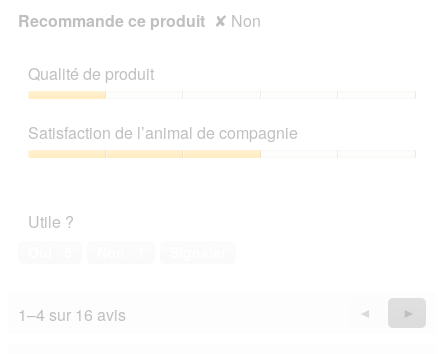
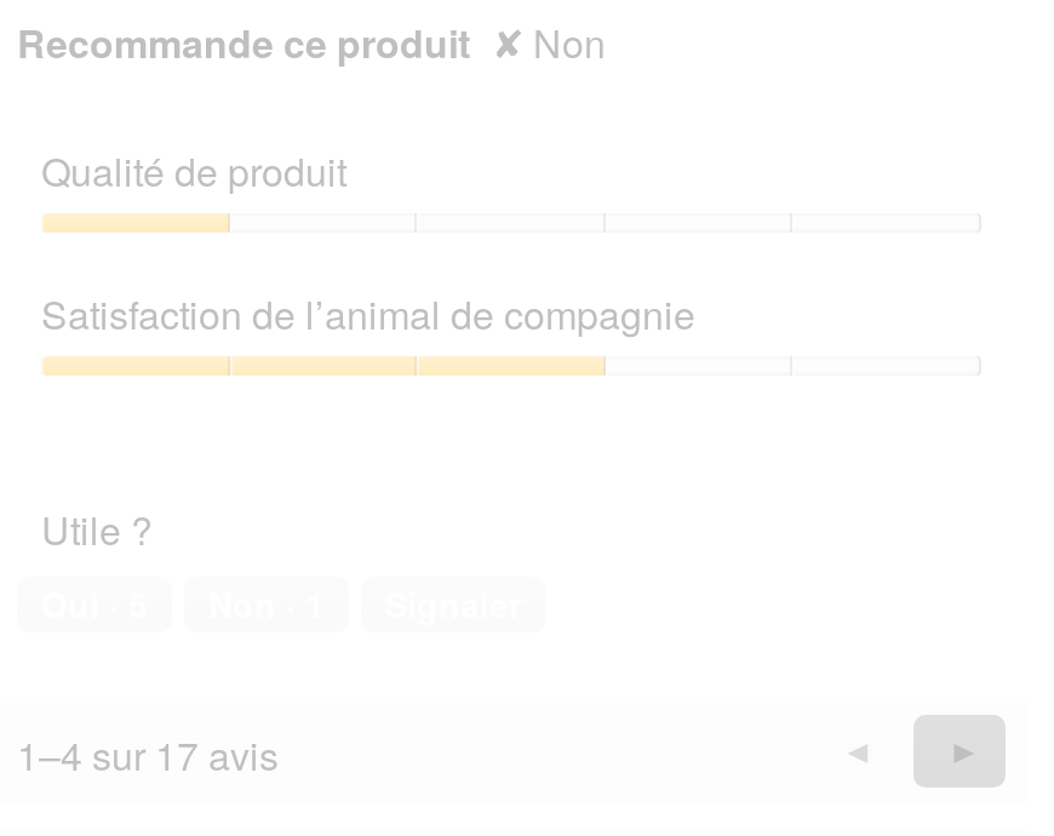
[18,303,134,326] 1–4 sur 16 avis -> [17,728,298,783] 1–4 sur 17 avis

